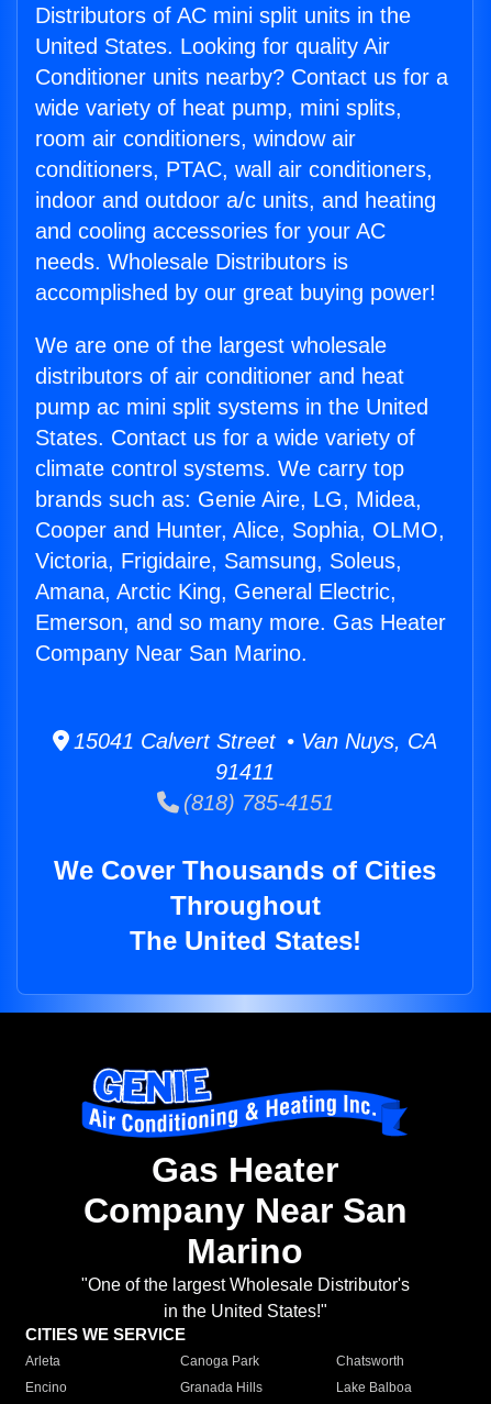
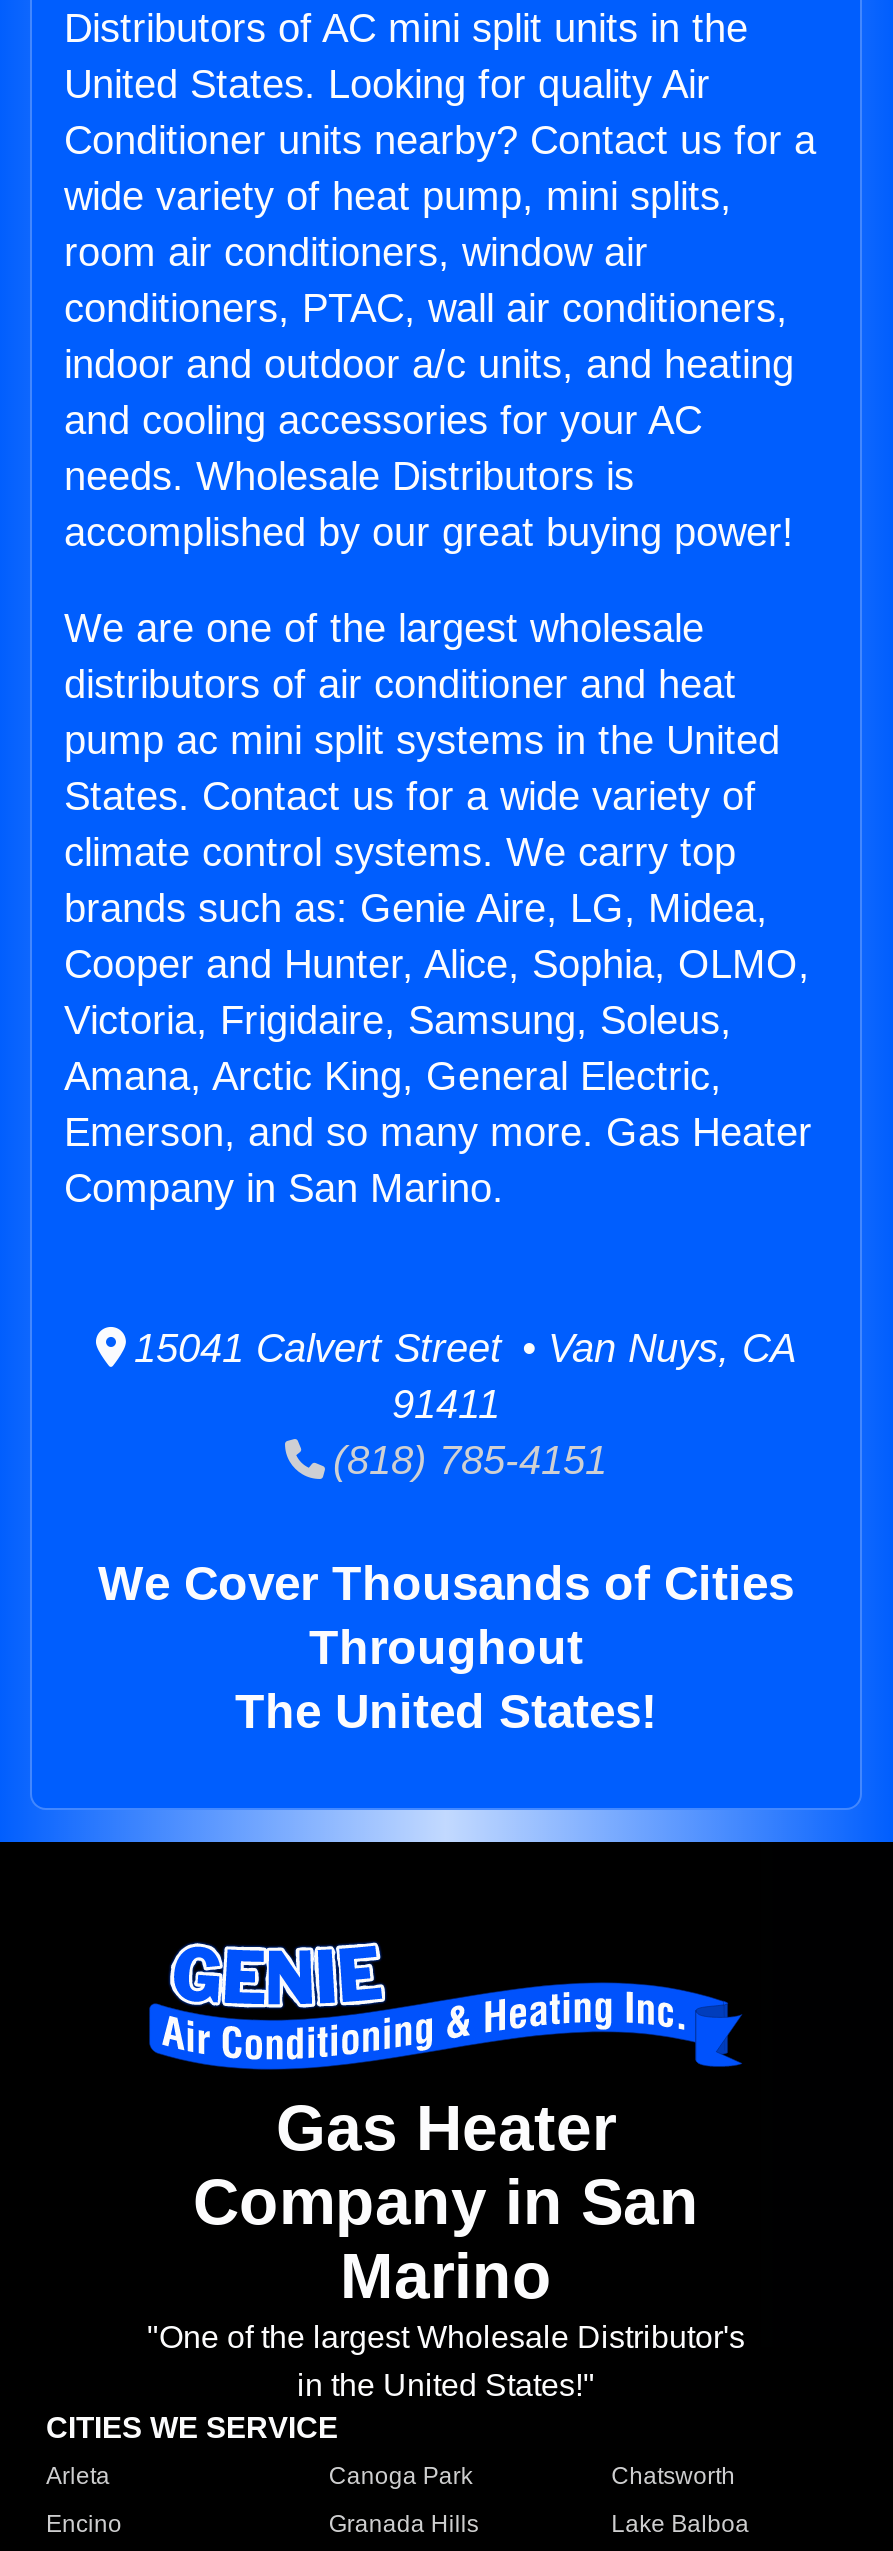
[35,641,308,665] Company Near San Marino. -> [64,1166,504,1210] Company in San Marino.
[83,1191,407,1231] Company Near San -> [193,2167,699,2239] Company in San

